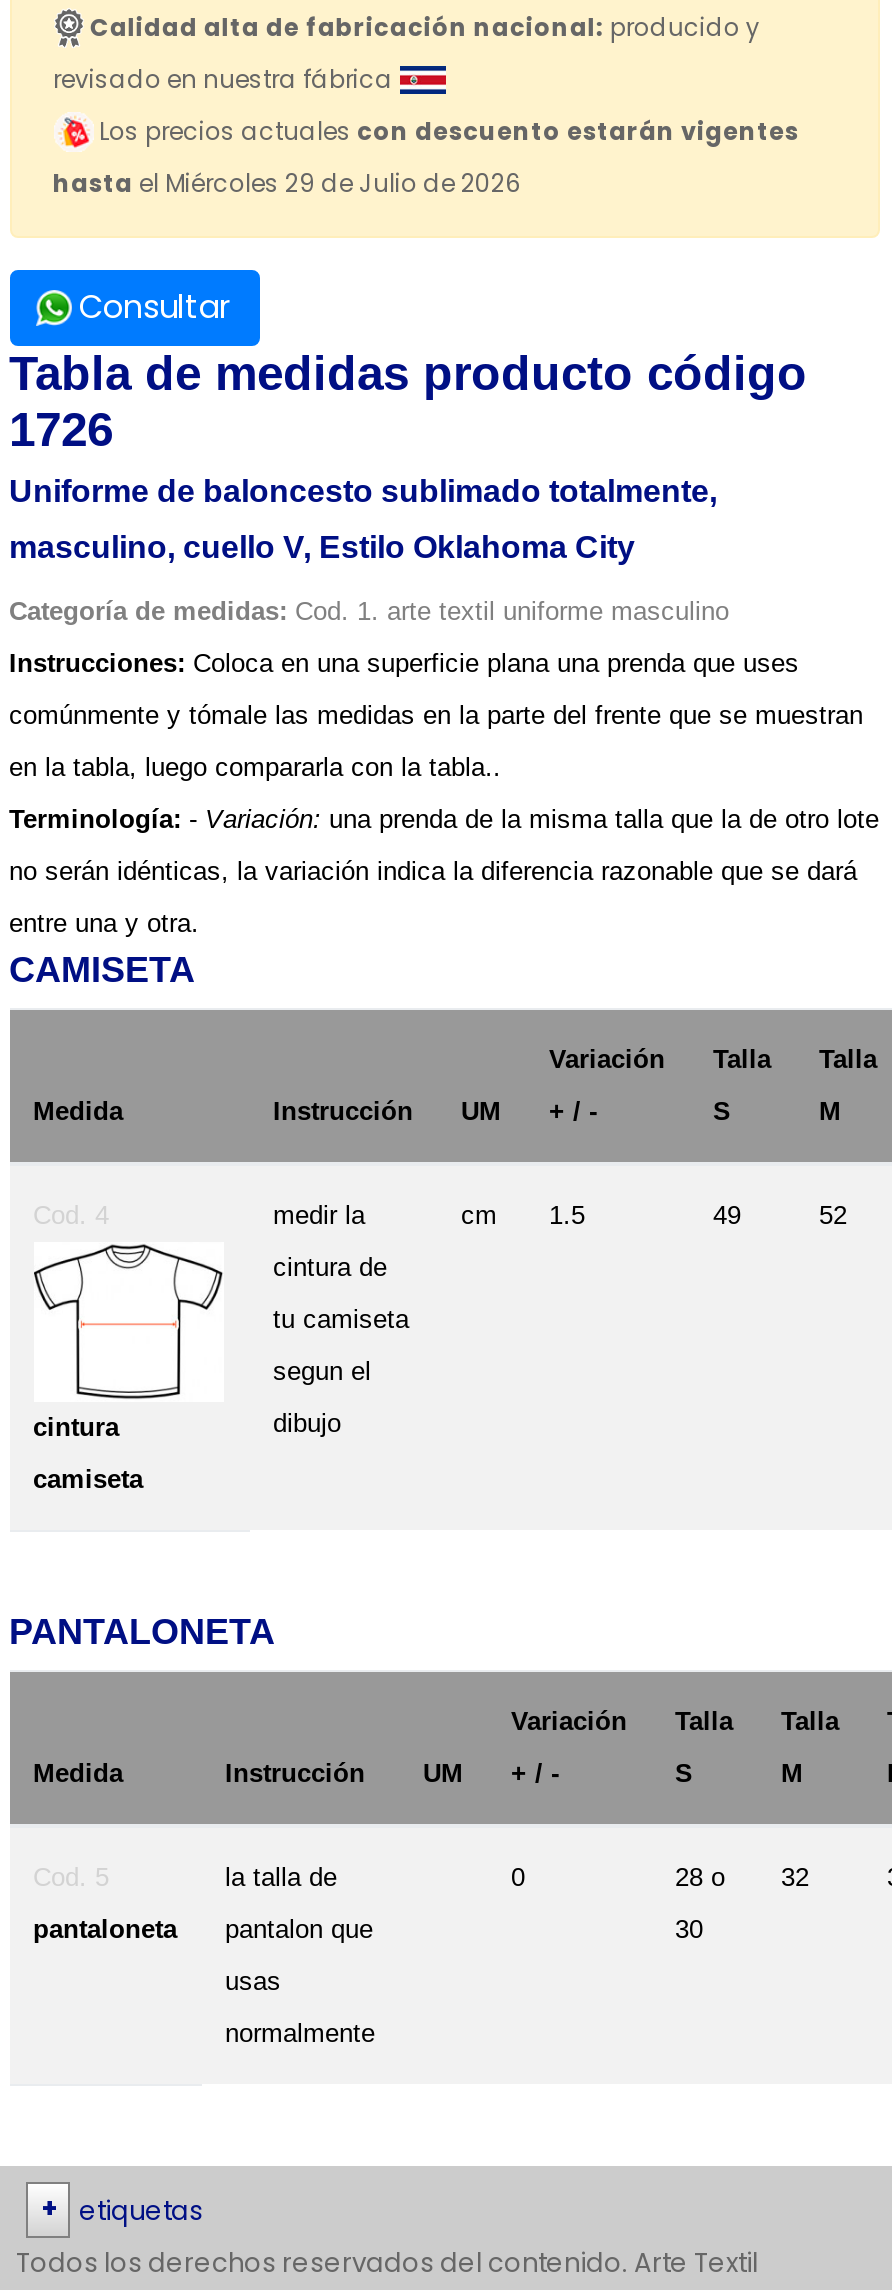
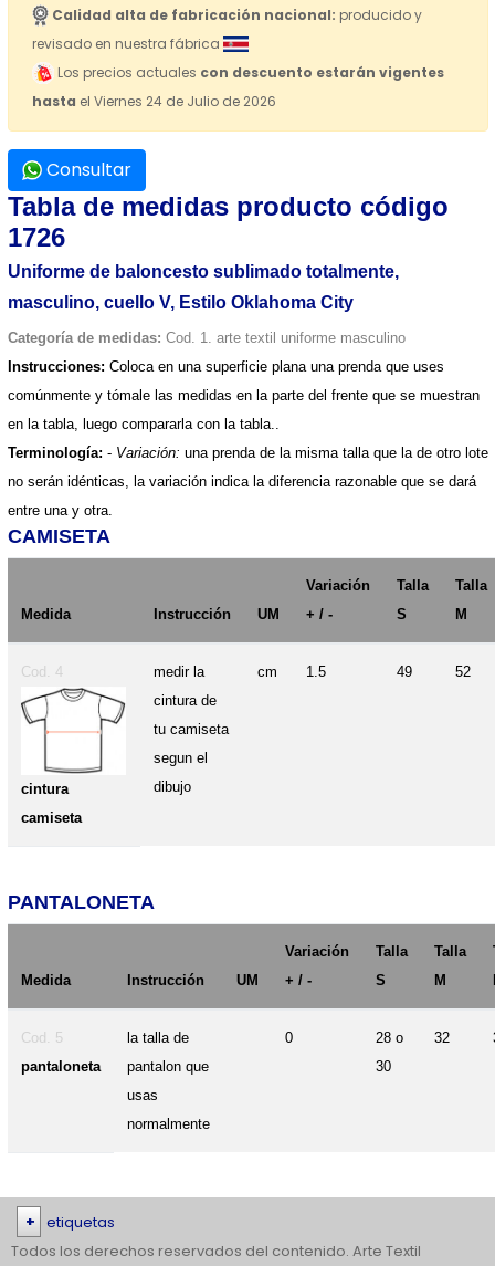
[53,165,521,199] hasta el Miércoles 29 de Julio de 2026 -> [31,91,276,110] hasta el Viernes 24 de Julio de 2026

